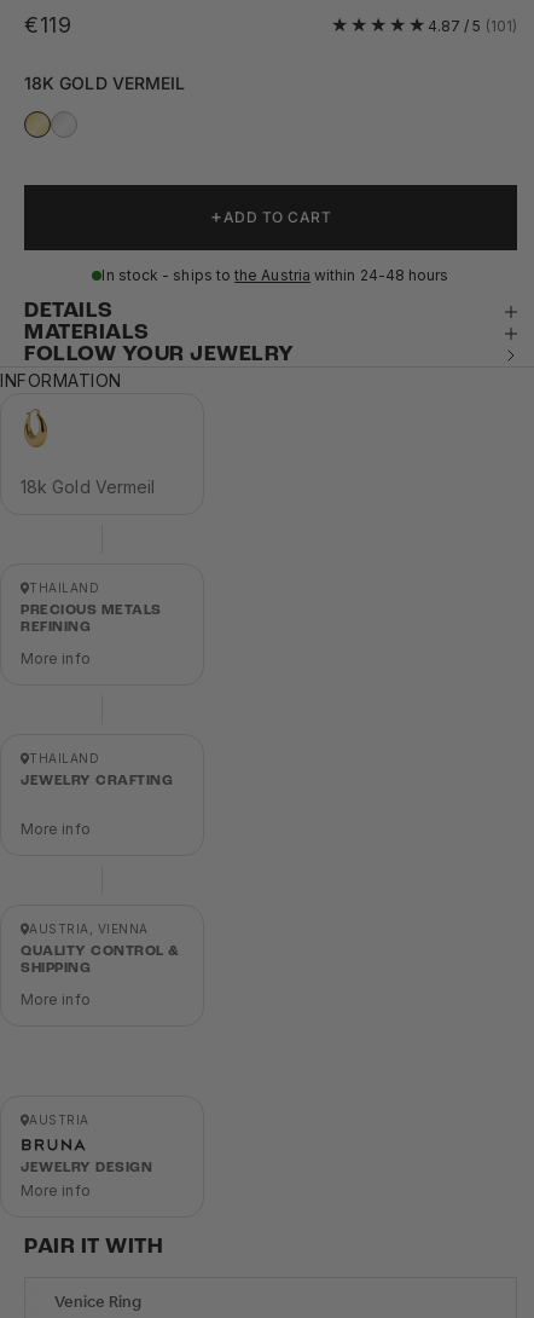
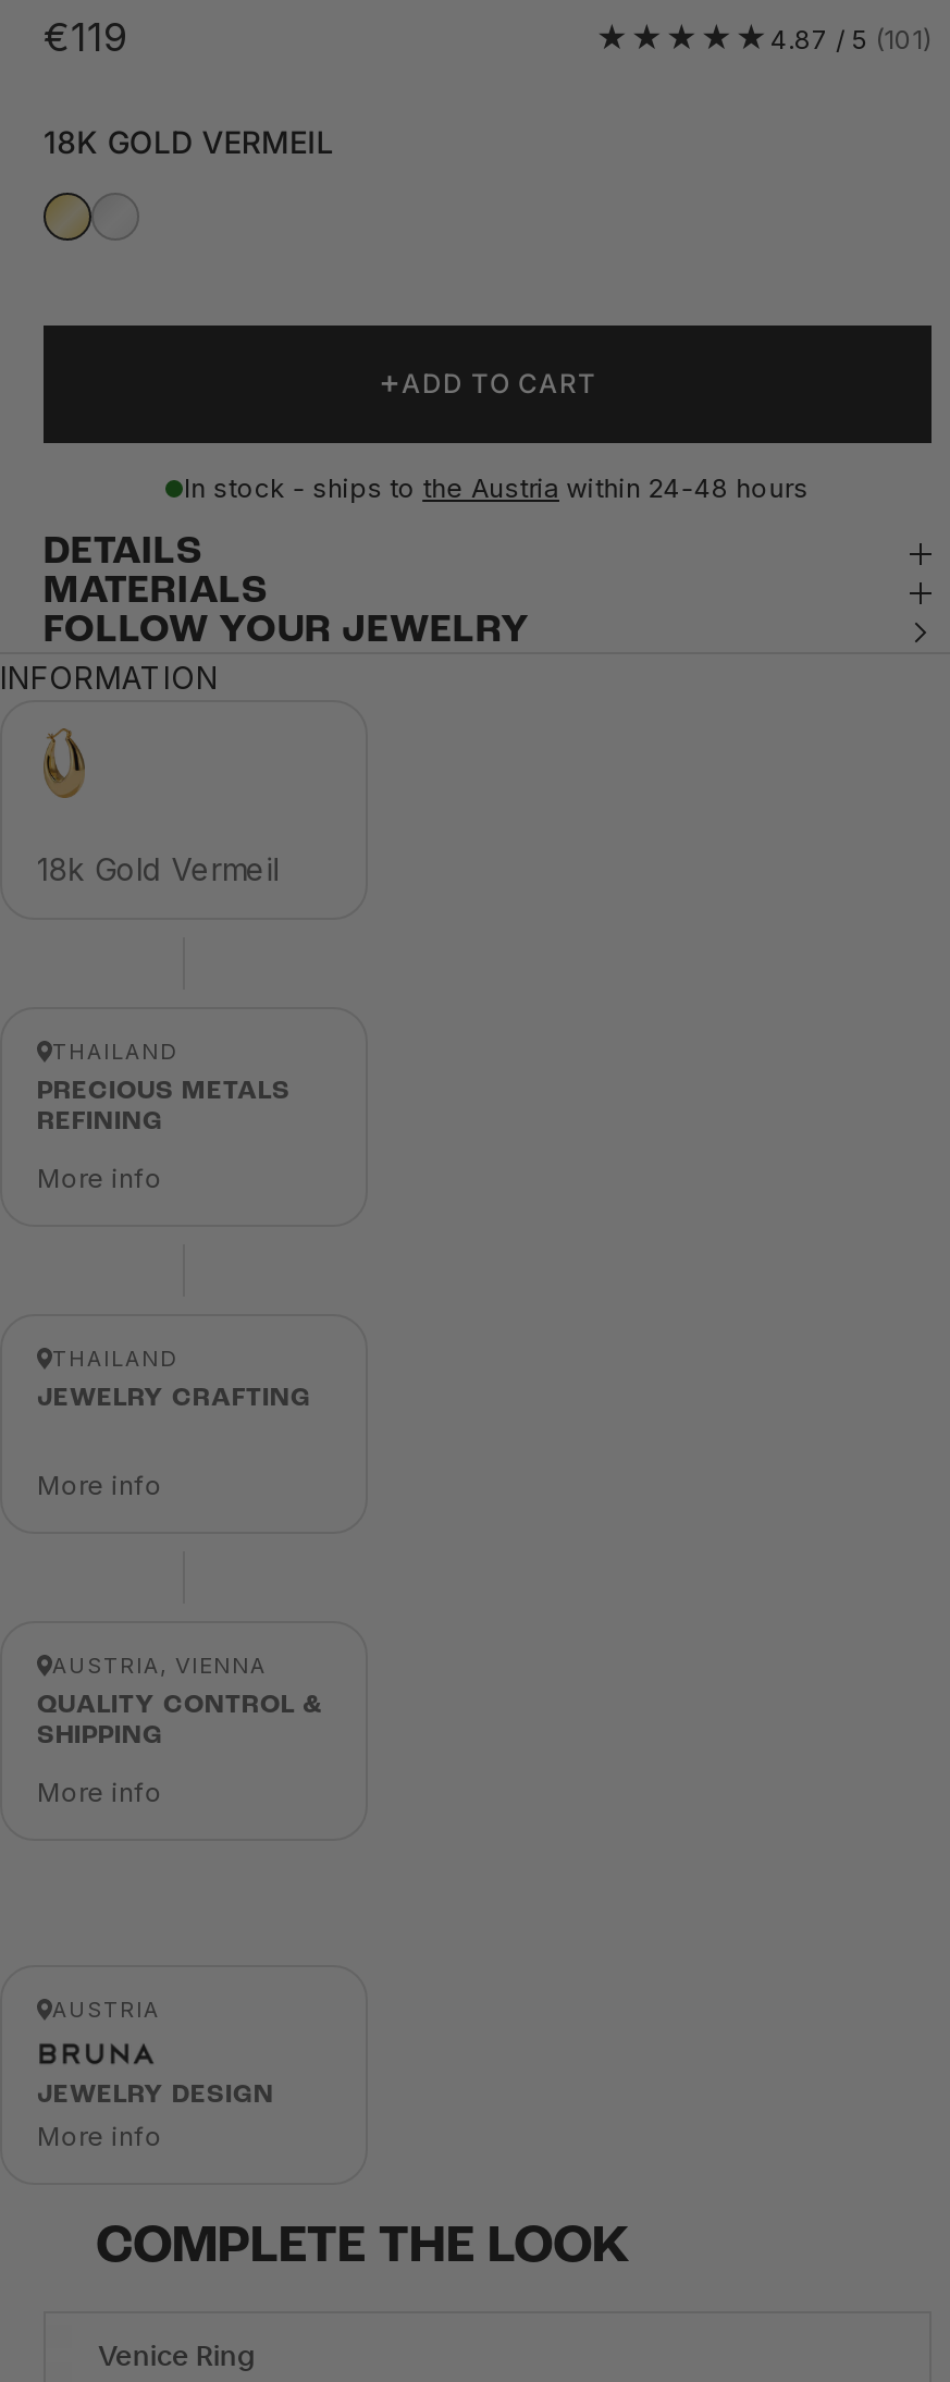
[24,1236,163,1259] PAIR IT WITH -> [96,2222,629,2274] COMPLETE THE LOOK

